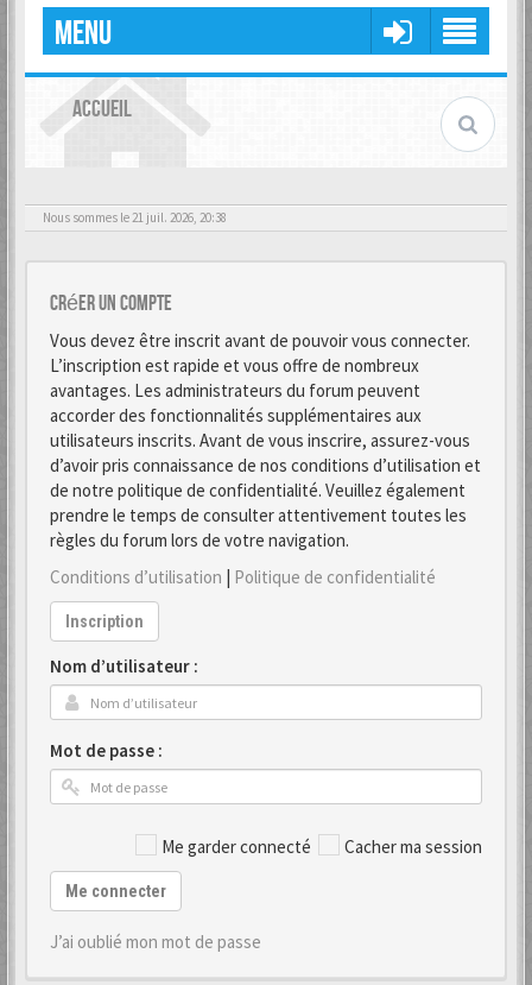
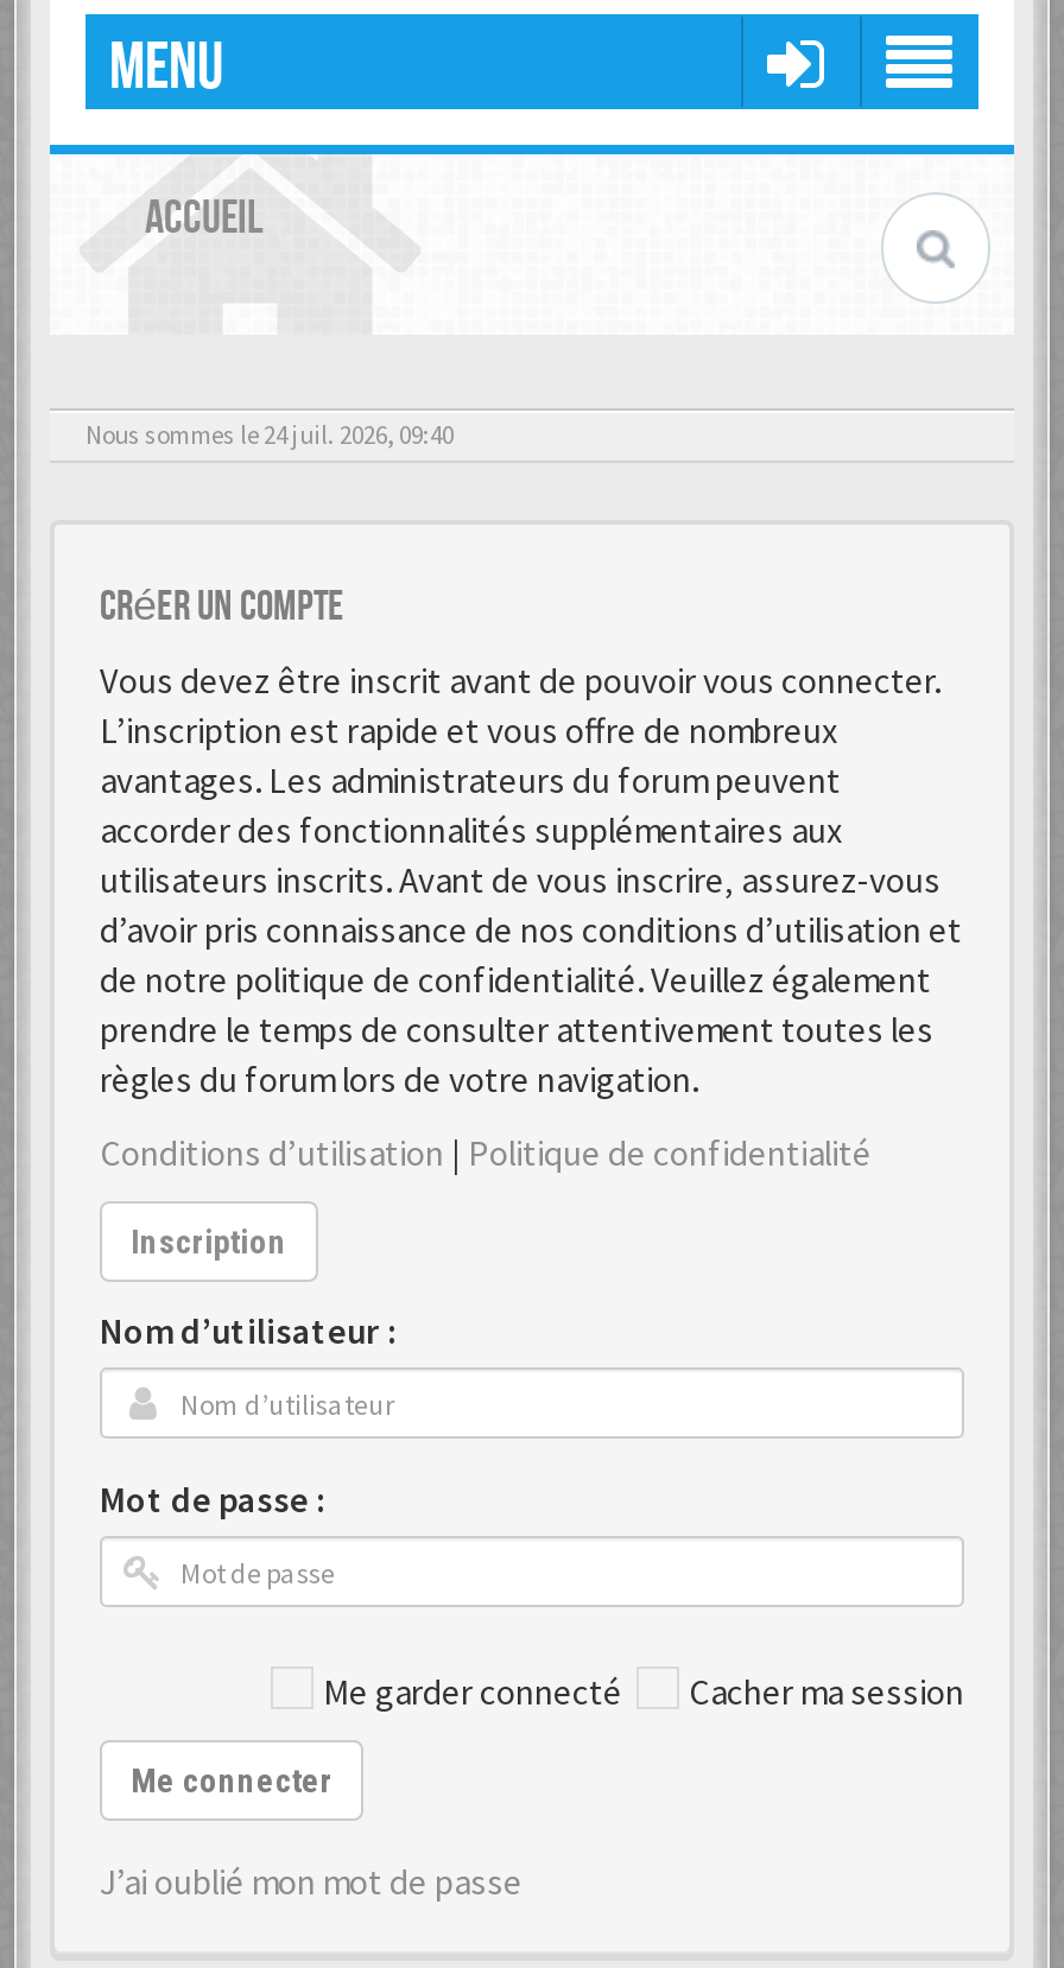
[43,209,227,226] Nous sommes le 21 juil. 2026, 20:38 -> [85,418,454,451] Nous sommes le 24 juil. 2026, 09:40

